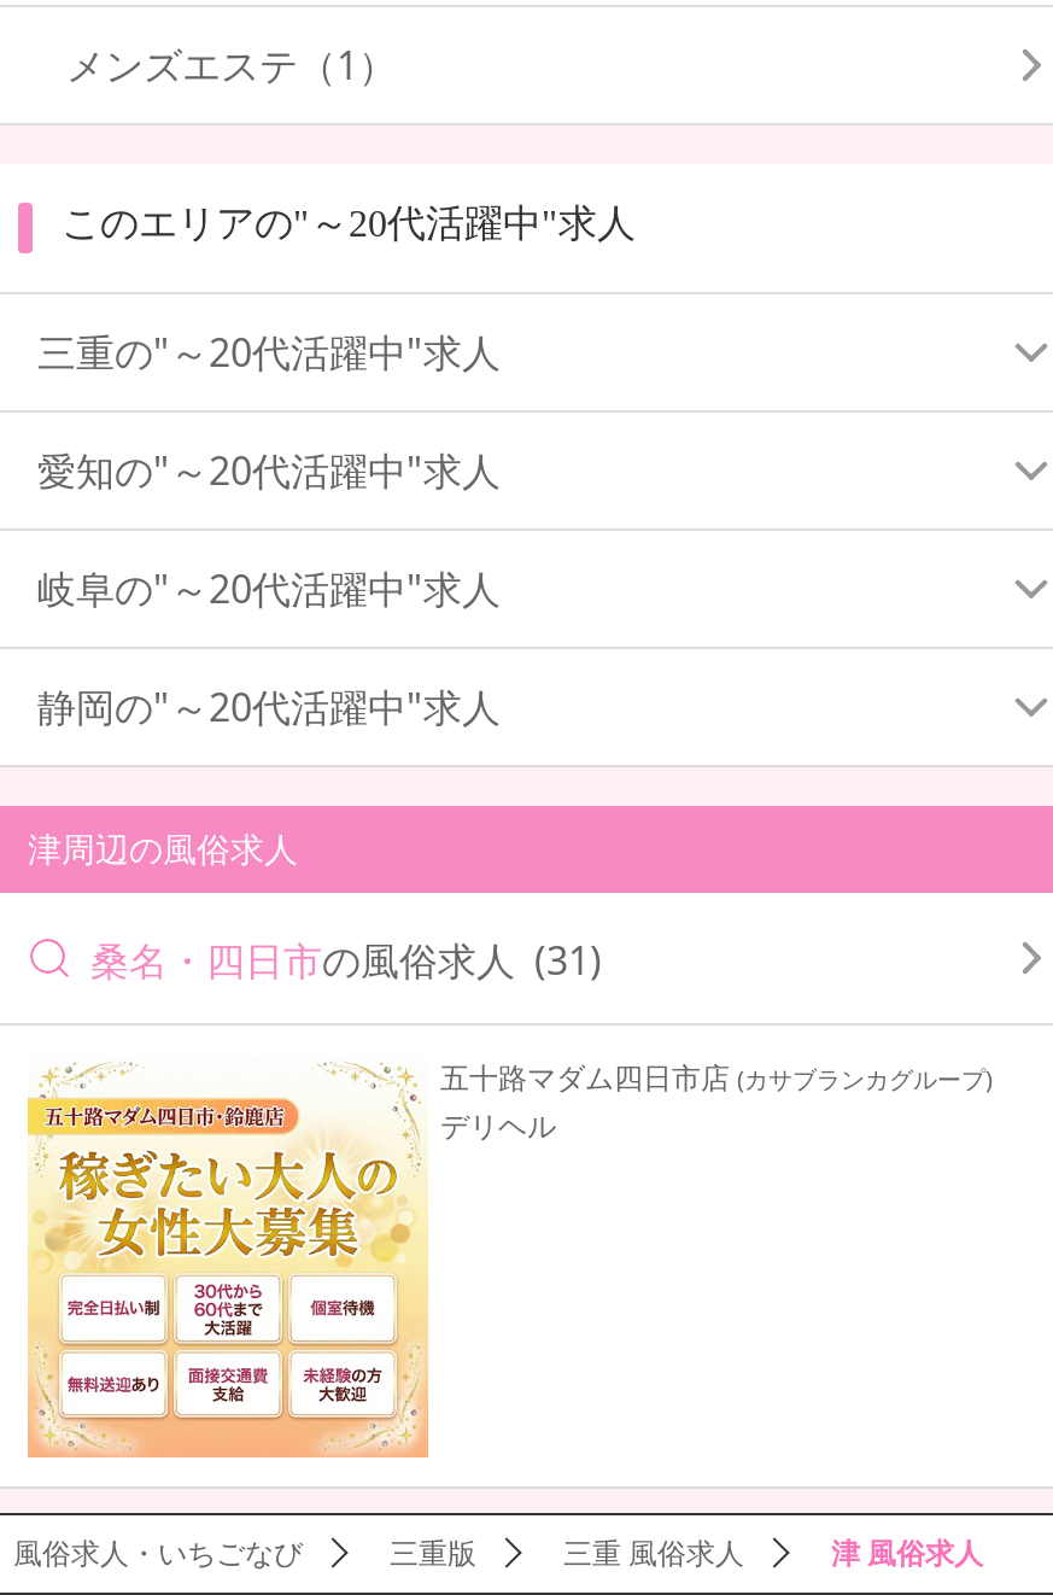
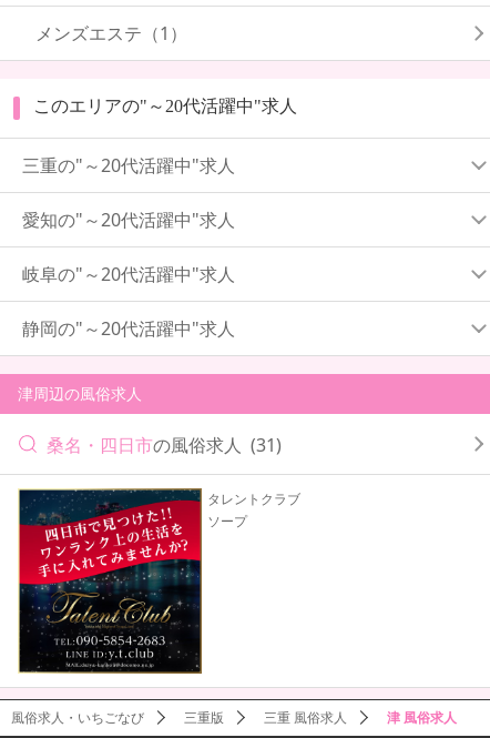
[25,1054,993,1460] [image] | 五十路マダム四日市店(カサブランカグループ) | デリヘル -> [18,487,300,675] [image] | タレントクラブ | ソープ

